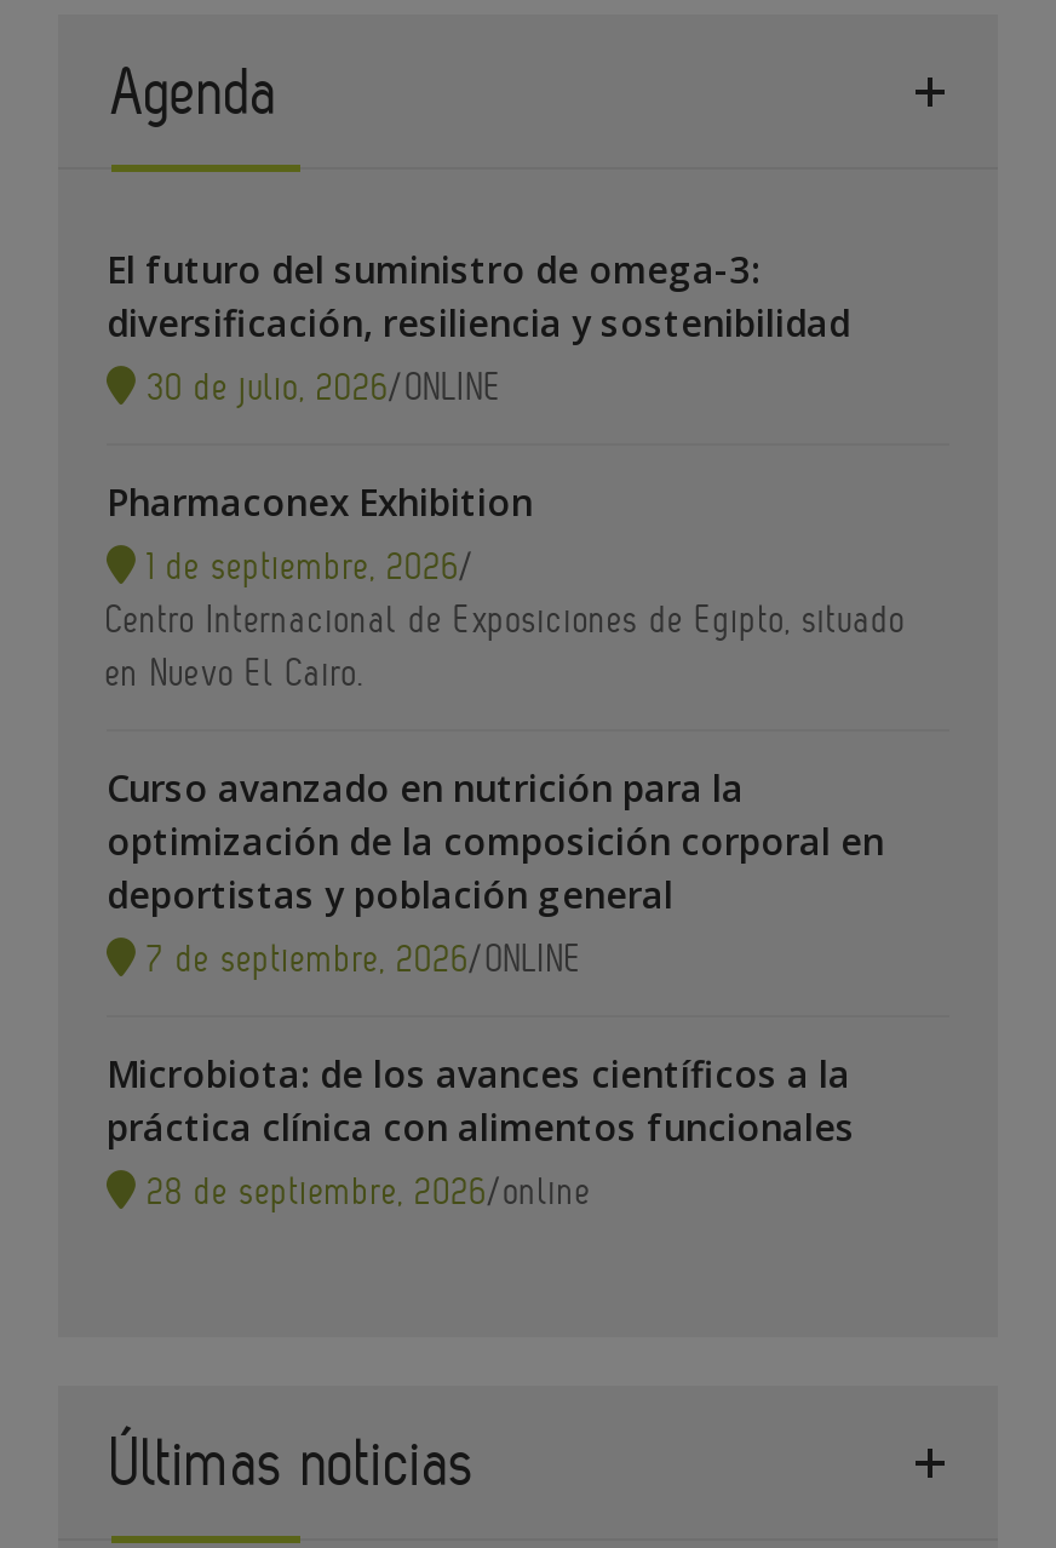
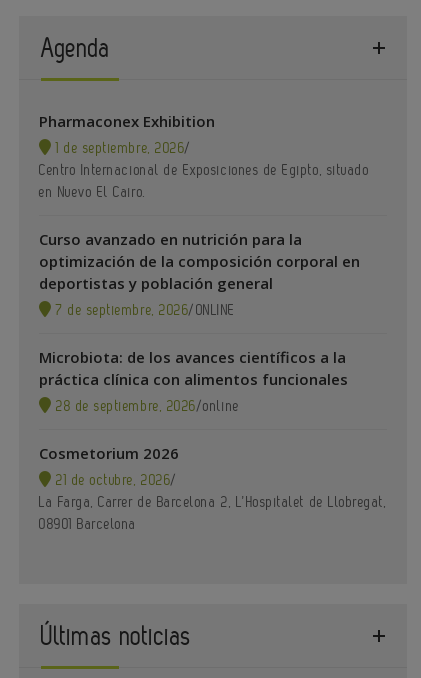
[107,246,850,410] El futuro del suministro de omega-3: | diversificación, resiliencia y sostenibilidad | 30 de julio, 2026/ONLINE -> none
moved [107,478,907,1215] -> [39,111,369,415]: Pharmaconex Exhibition | 1 de septiembre, 2026/ | Centro Internacional de Exposiciones de Egipto, situado | ... | práctica clínica con alimentos funcionales | 28 de septiembre, 2026/online
none -> [39,443,386,533] Cosmetorium 2026 | 21 de octubre, 2026/ | La Farga, Carrer de Barcelona 2, L’Hospitalet de Llobregat, | 08901 Barcelona

